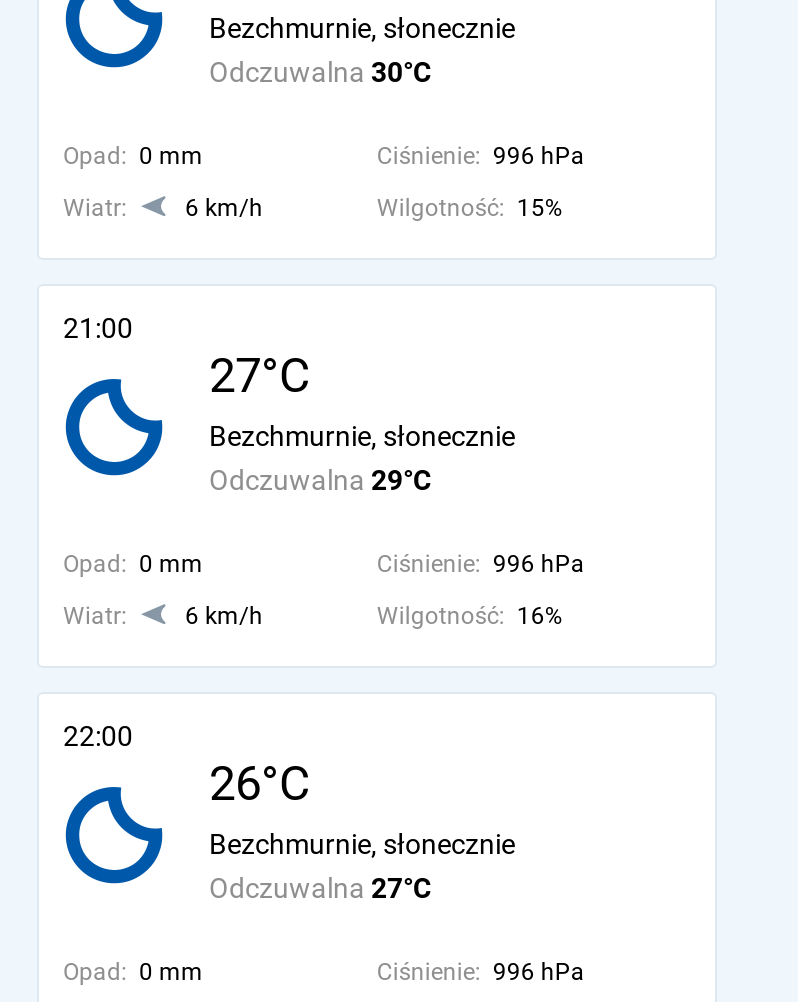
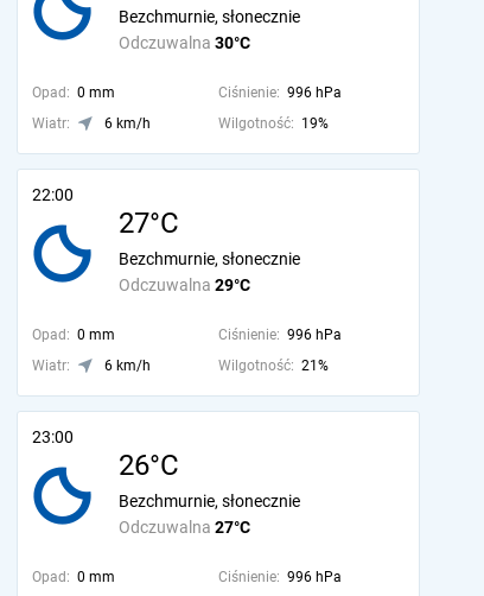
[377,194,563,222] Wilgotność: 15% -> [218,115,328,132] Wilgotność: 19%
[63,312,133,344] 21:00 -> [32,185,74,204] 22:00
[377,602,563,630] Wilgotność: 16% -> [218,357,328,374] Wilgotność: 21%
[63,720,133,752] 22:00 -> [32,427,74,446] 23:00

